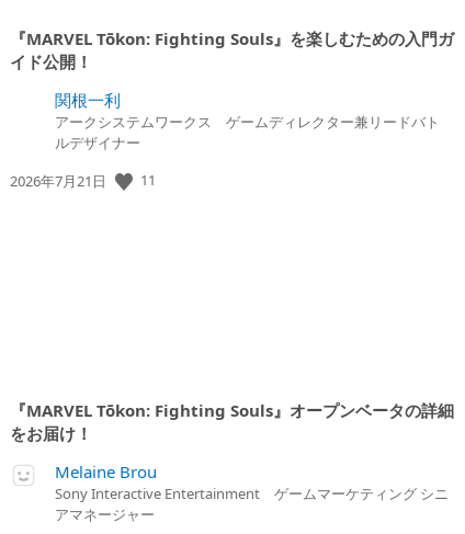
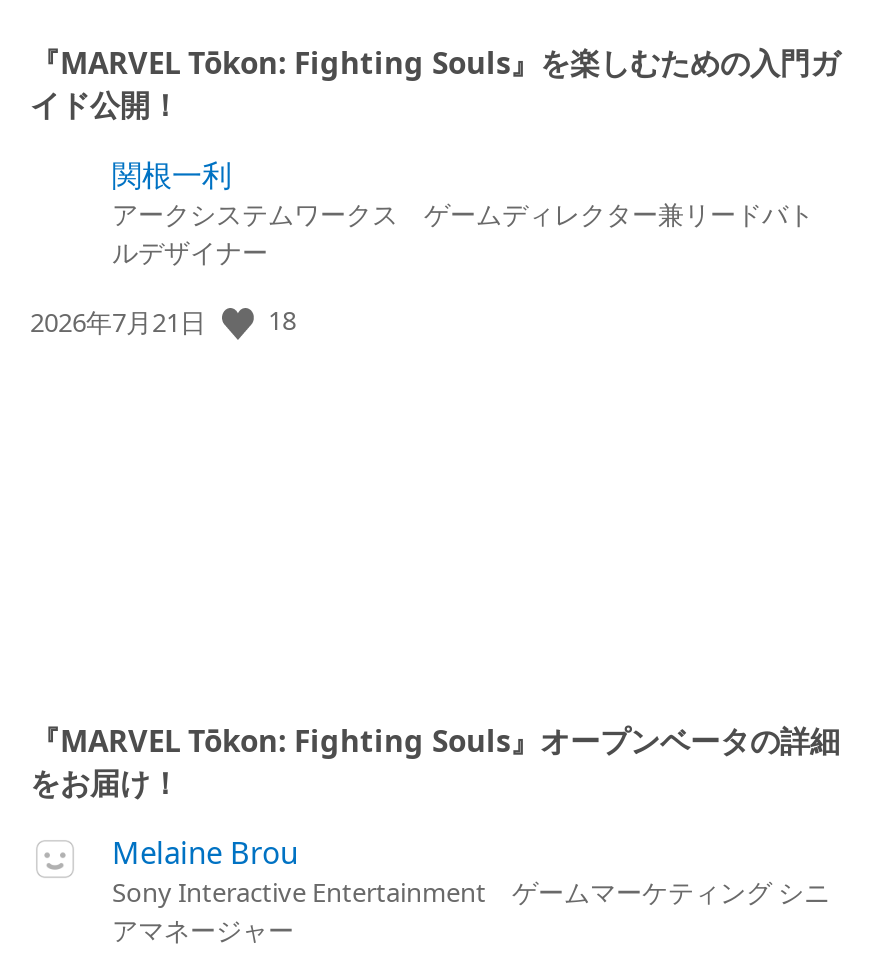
[140,170,156,190] 11 -> [268,303,296,339] 18

